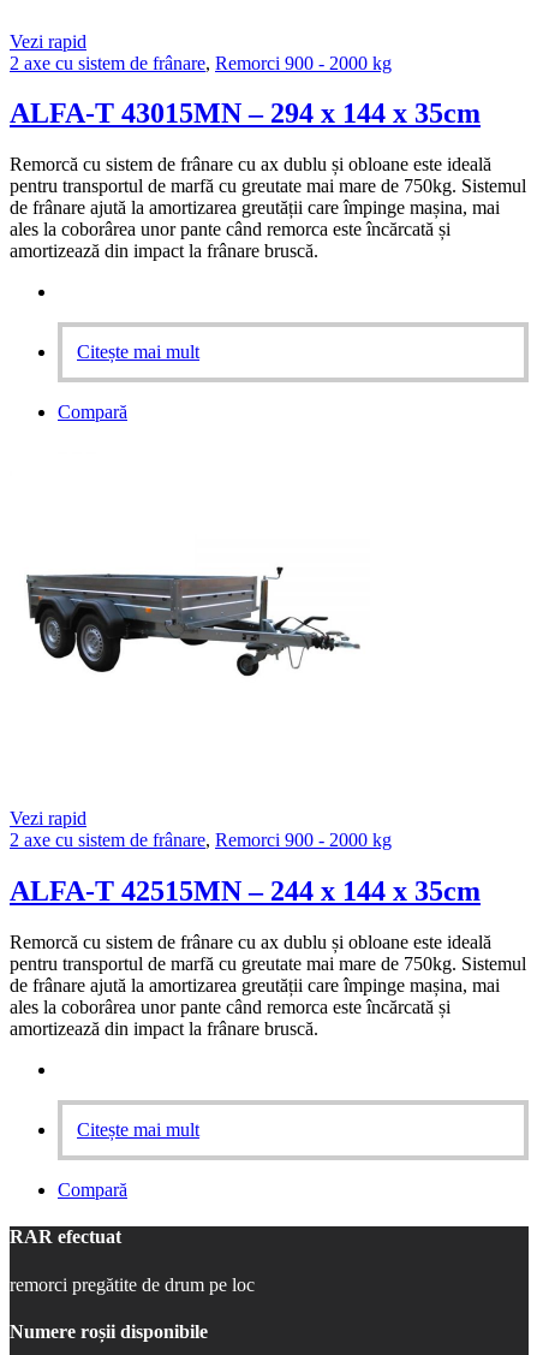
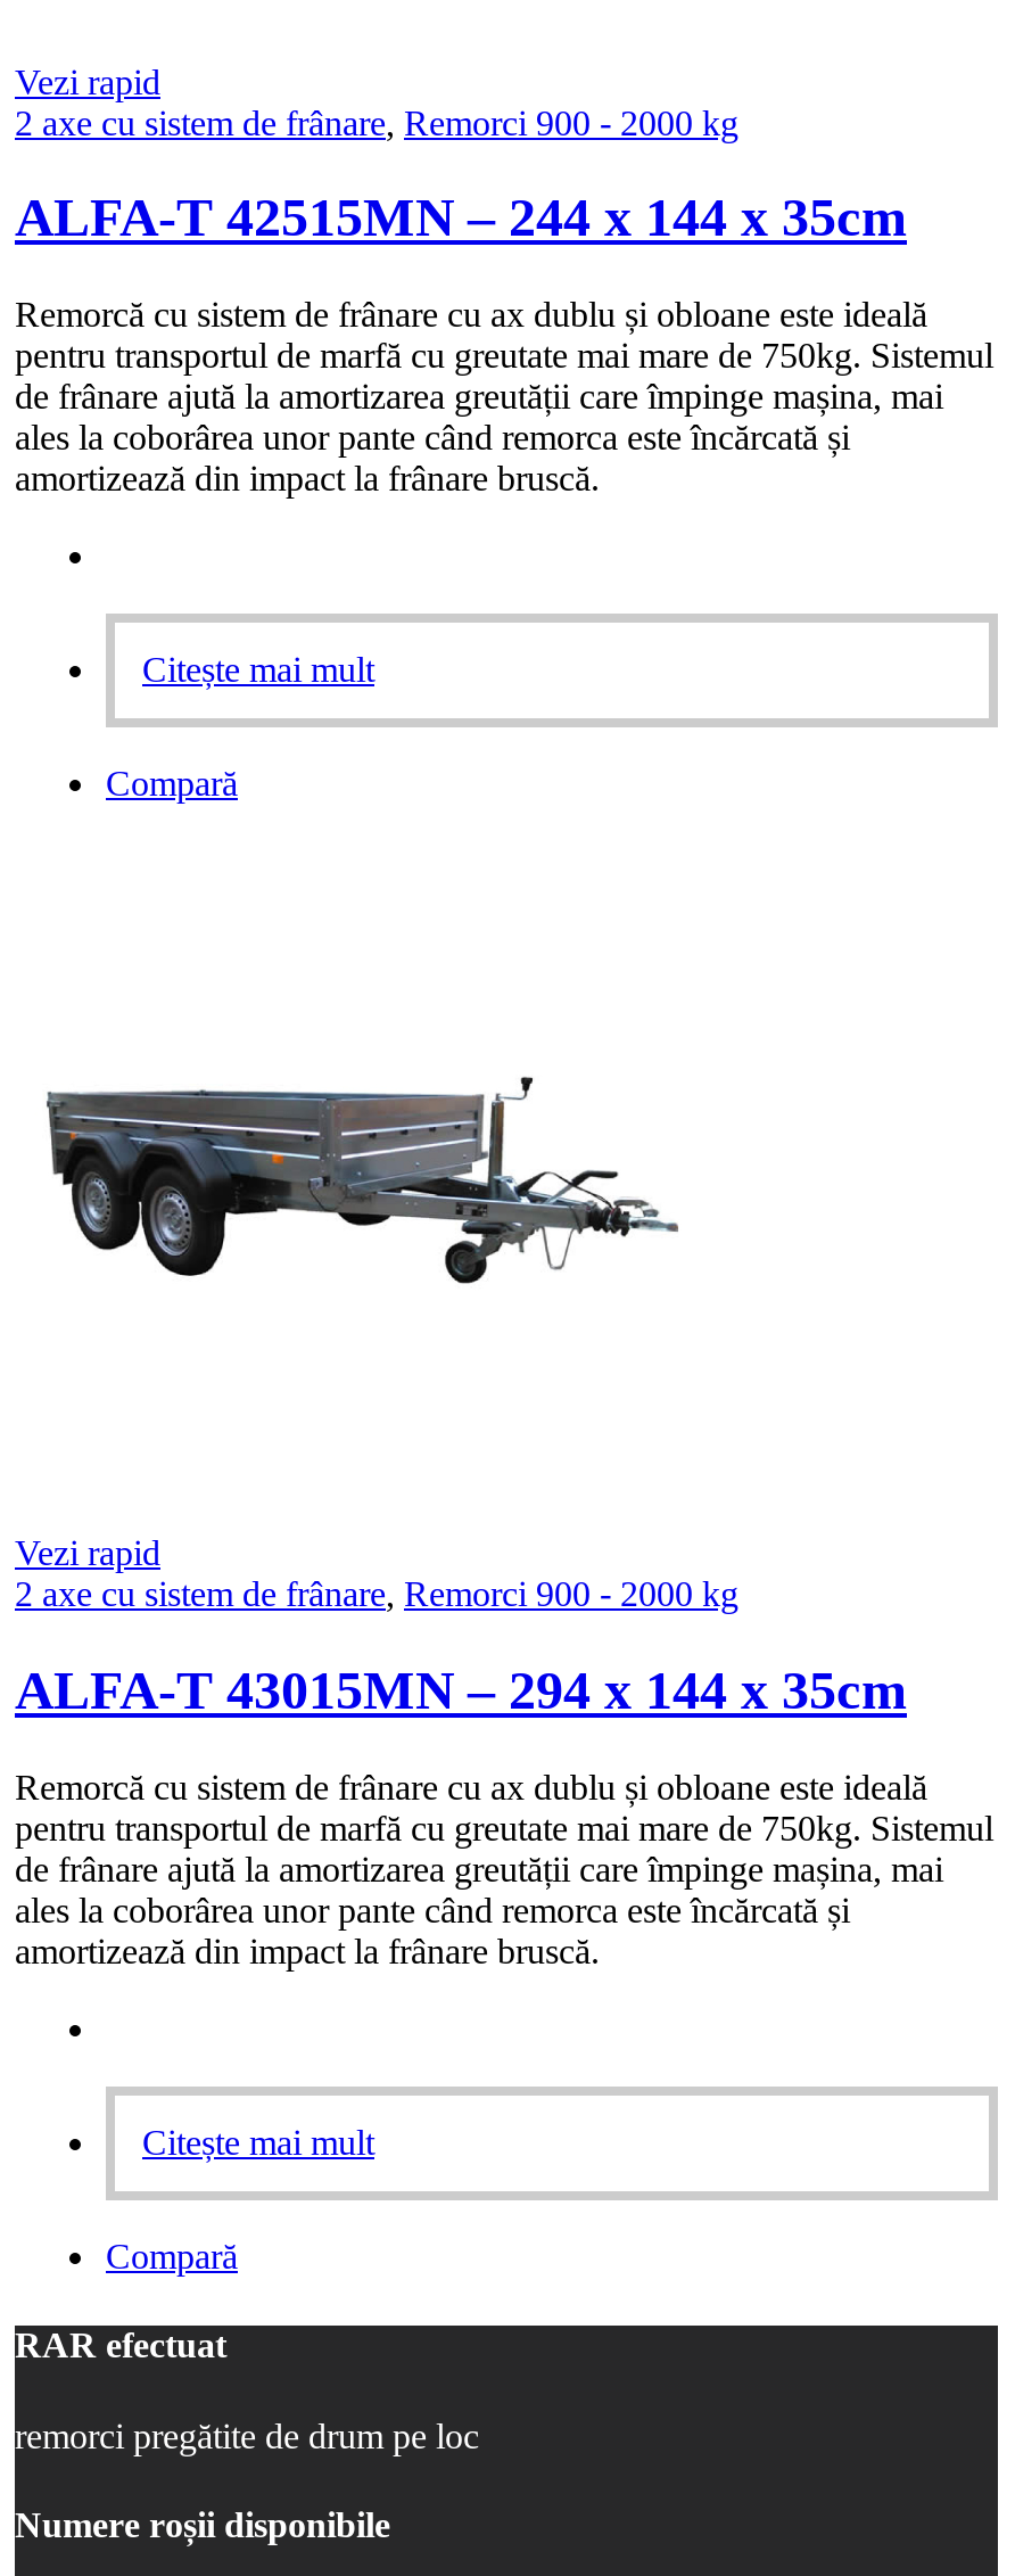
[10,98,481,129] ALFA-T 43015MN – 294 x 144 x 35cm -> [15,189,907,248] ALFA-T 42515MN – 244 x 144 x 35cm
[10,876,481,907] ALFA-T 42515MN – 244 x 144 x 35cm -> [15,1661,907,1721] ALFA-T 43015MN – 294 x 144 x 35cm

